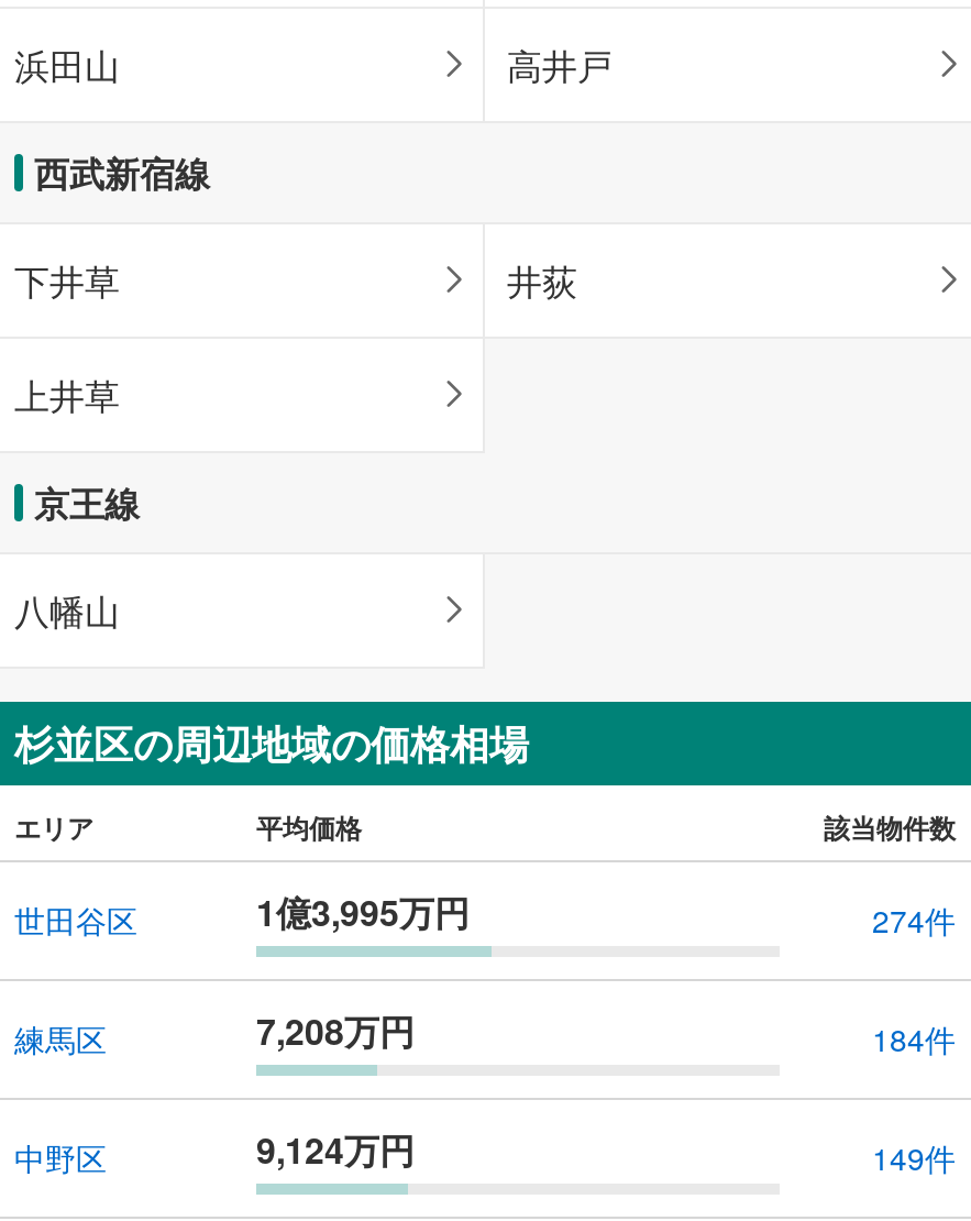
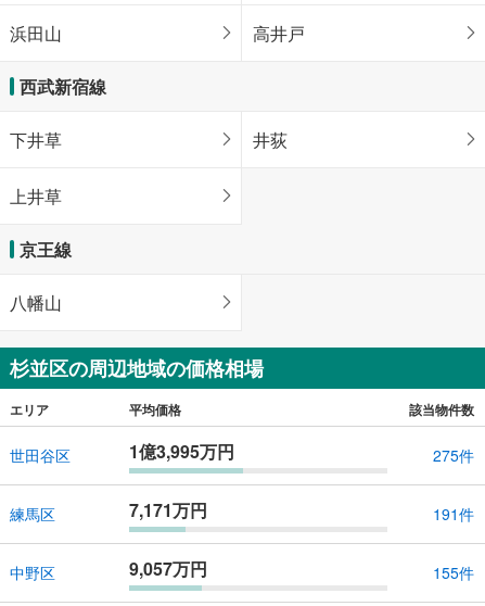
[872,898,956,942] 274件 -> [433,445,474,466] 275件
[256,1005,415,1056] 7,208万円 -> [129,497,207,522] 7,171万円
[872,1017,956,1061] 184件 -> [433,503,474,525] 191件
[256,1124,415,1174] 9,124万円 -> [129,556,207,581] 9,057万円
[872,1136,956,1180] 149件 -> [433,562,474,584] 155件

